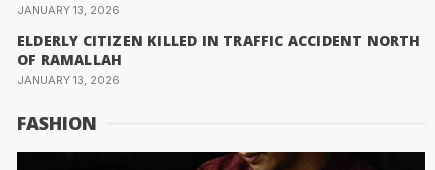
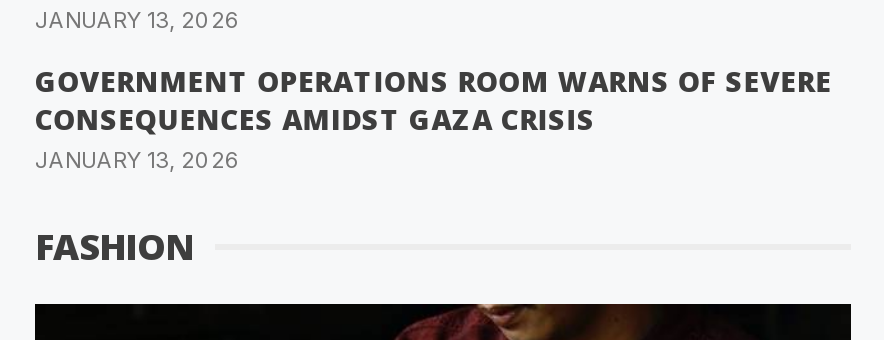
[17,31,421,69] ELDERLY CITIZEN KILLED IN TRAFFIC ACCIDENT NORTH | OF RAMALLAH -> [35,62,832,138] GOVERNMENT OPERATIONS ROOM WARNS OF SEVERE | CONSEQUENCES AMIDST GAZA CRISIS

